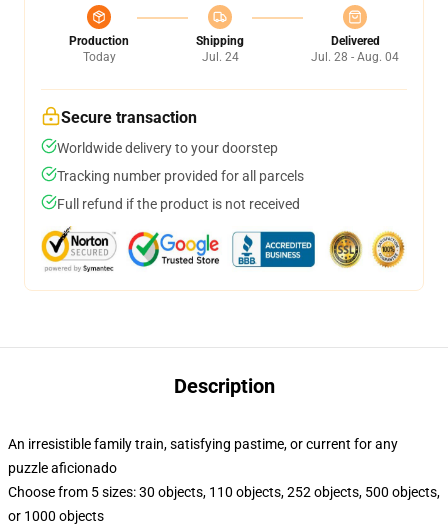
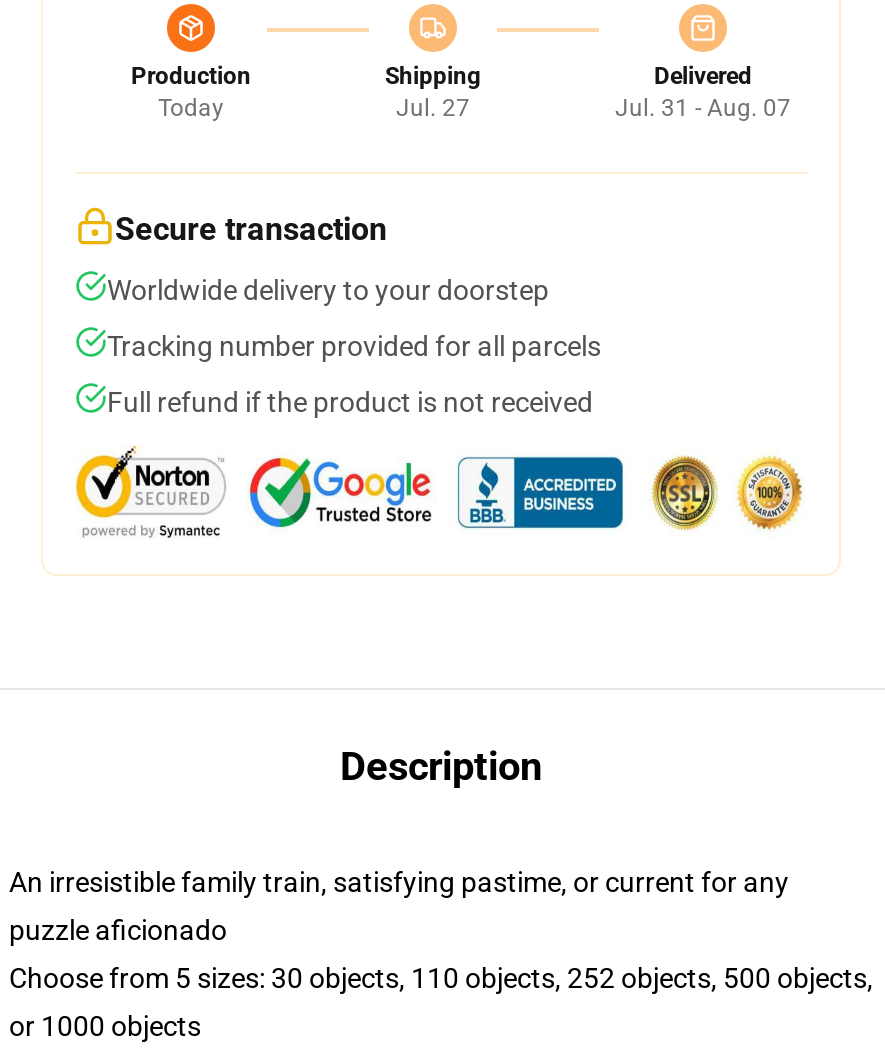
[201,50,238,64] Jul. 24 -> [396,94,470,122] Jul. 27
[311,50,399,64] Jul. 28 - Aug. 04 -> [615,94,791,122] Jul. 31 - Aug. 07

